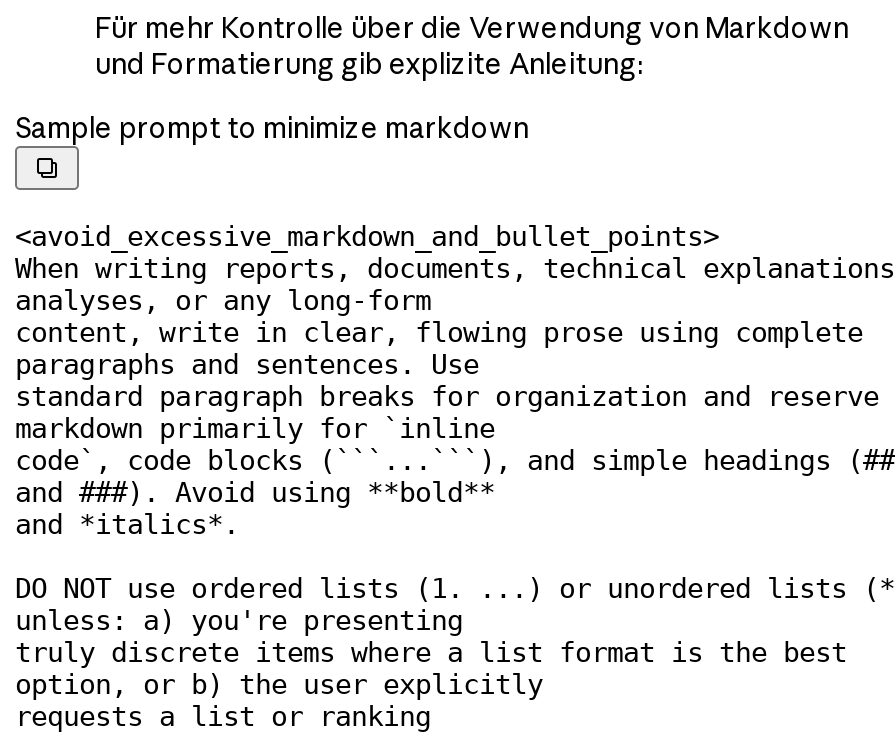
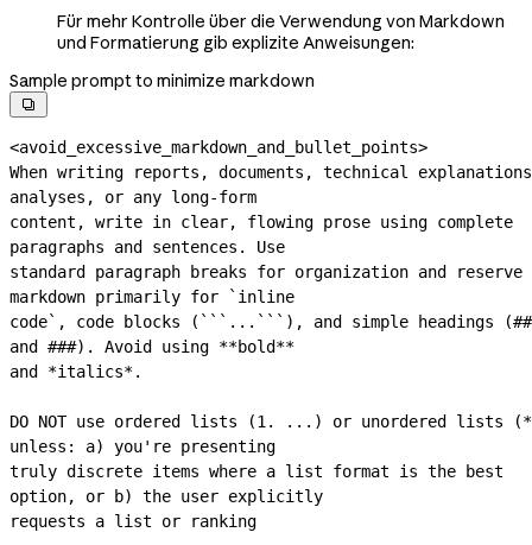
[95,45,643,81] und Formatierung gib explizite Anleitung: -> [57,32,414,53] und Formatierung gib explizite Anweisungen:

